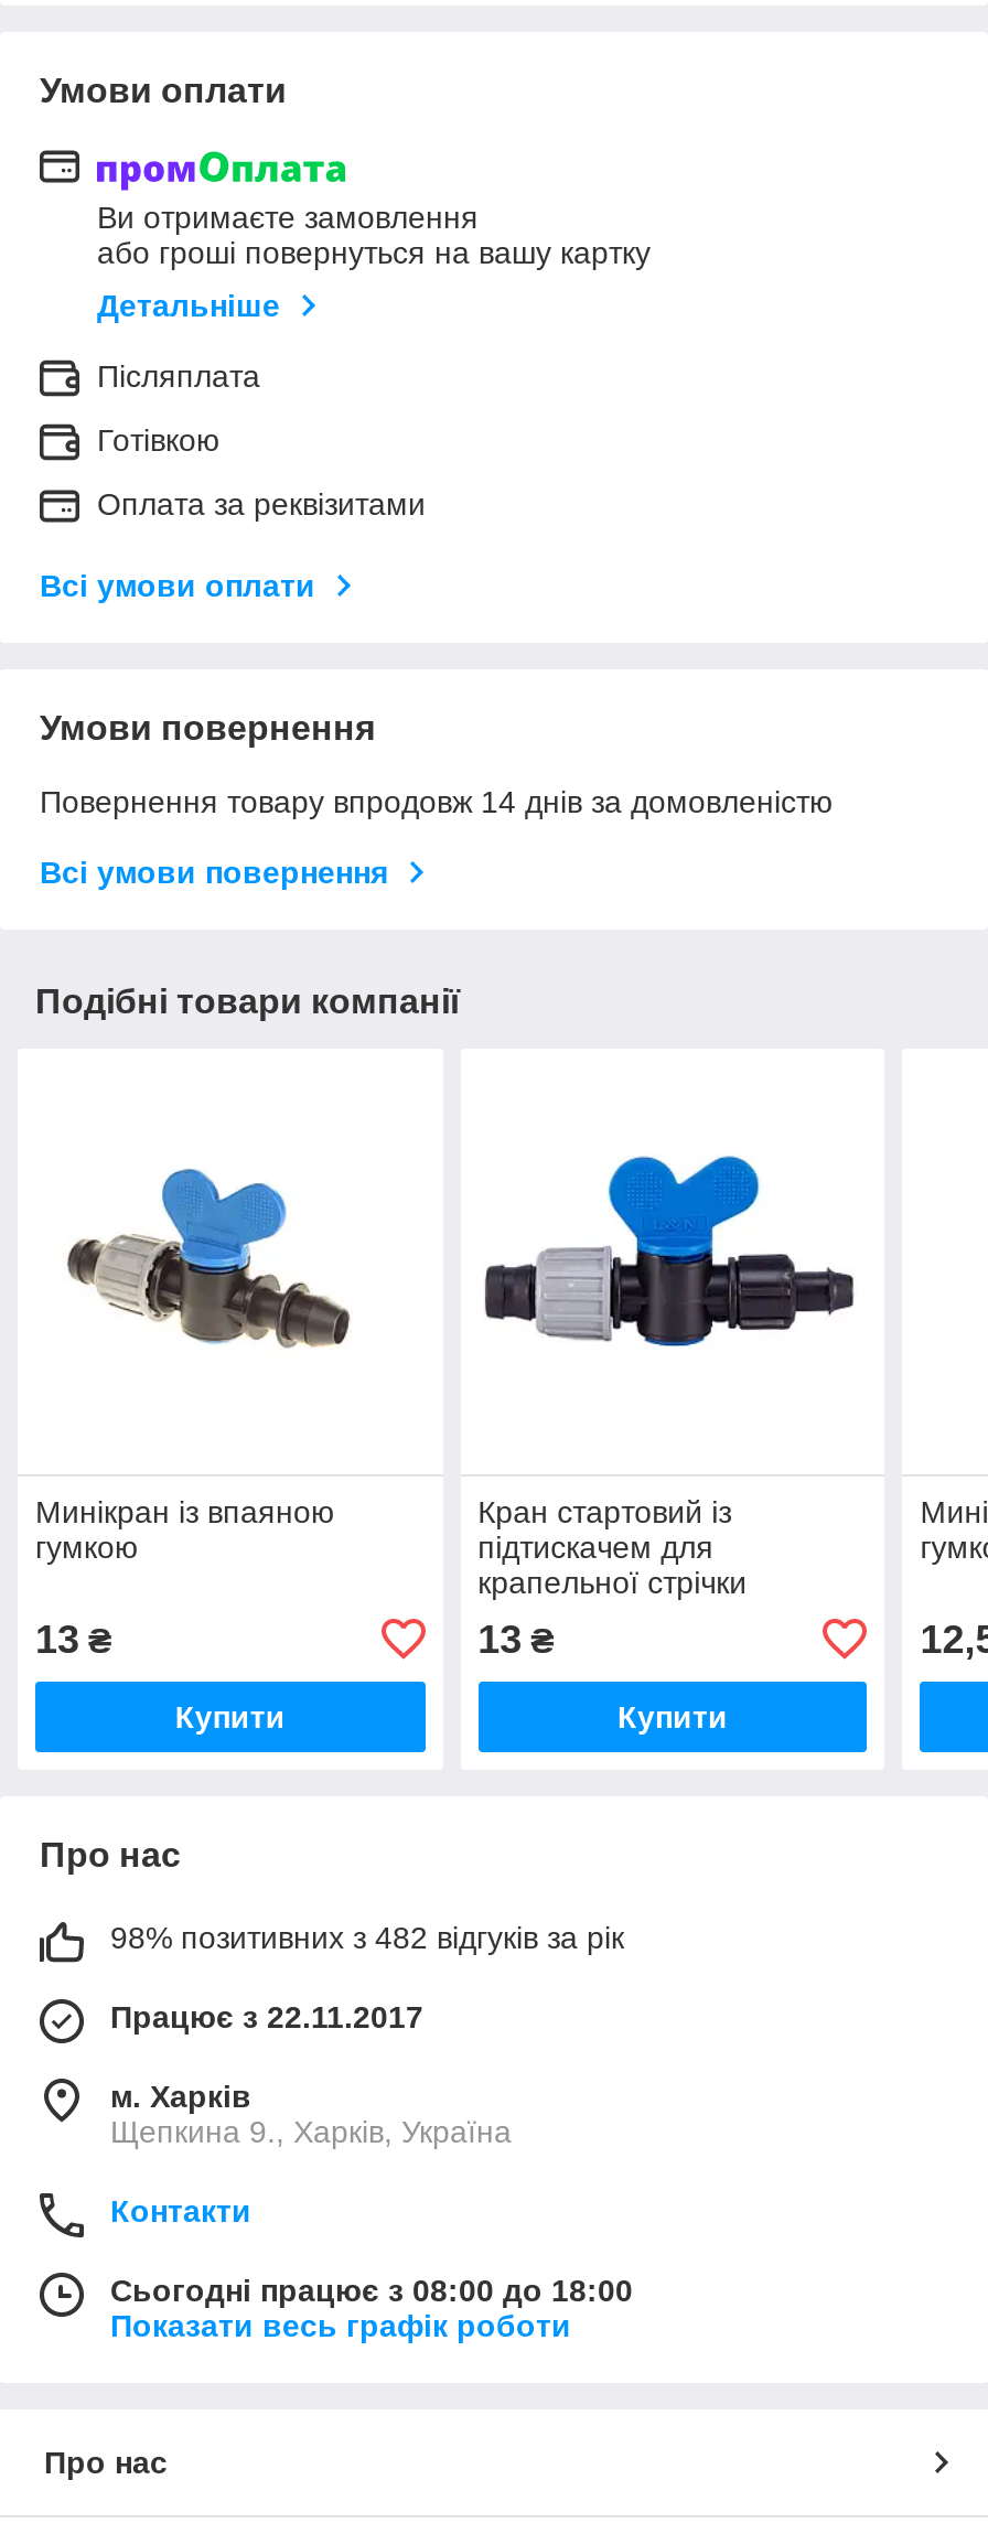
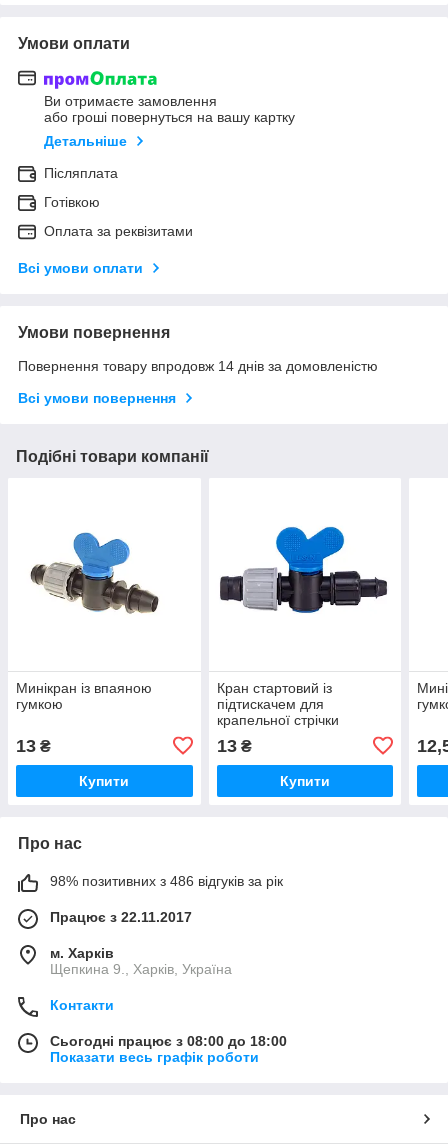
[110,1919,624,1955] 98% позитивних з 482 відгуків за рік -> [50,873,283,889] 98% позитивних з 486 відгуків за рік

